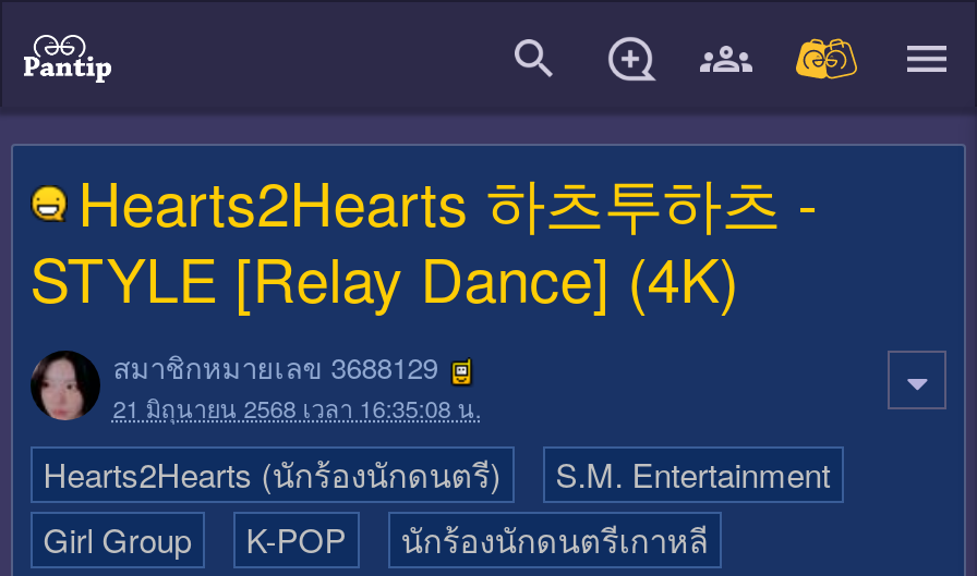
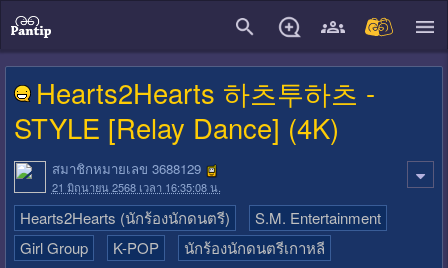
[28,348,102,420] [image] -> [13,160,47,194] [image]

